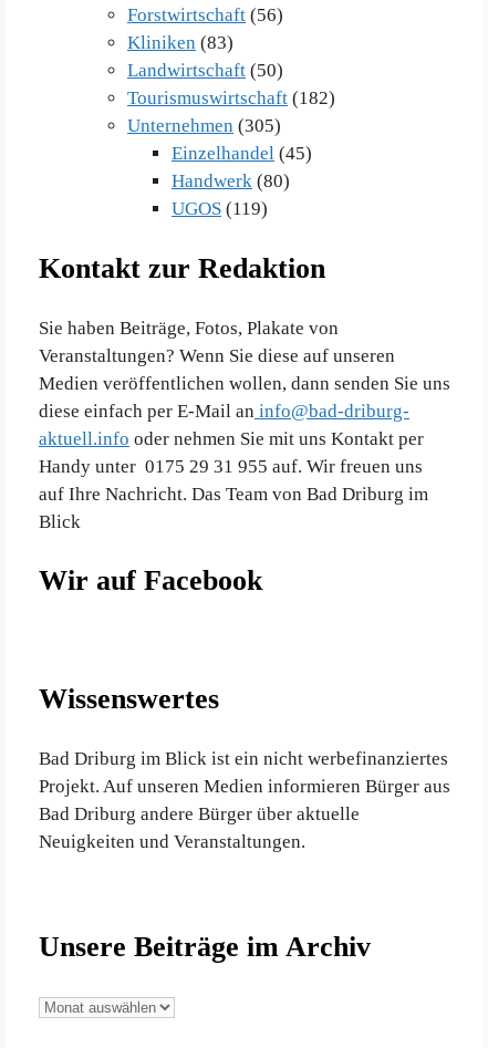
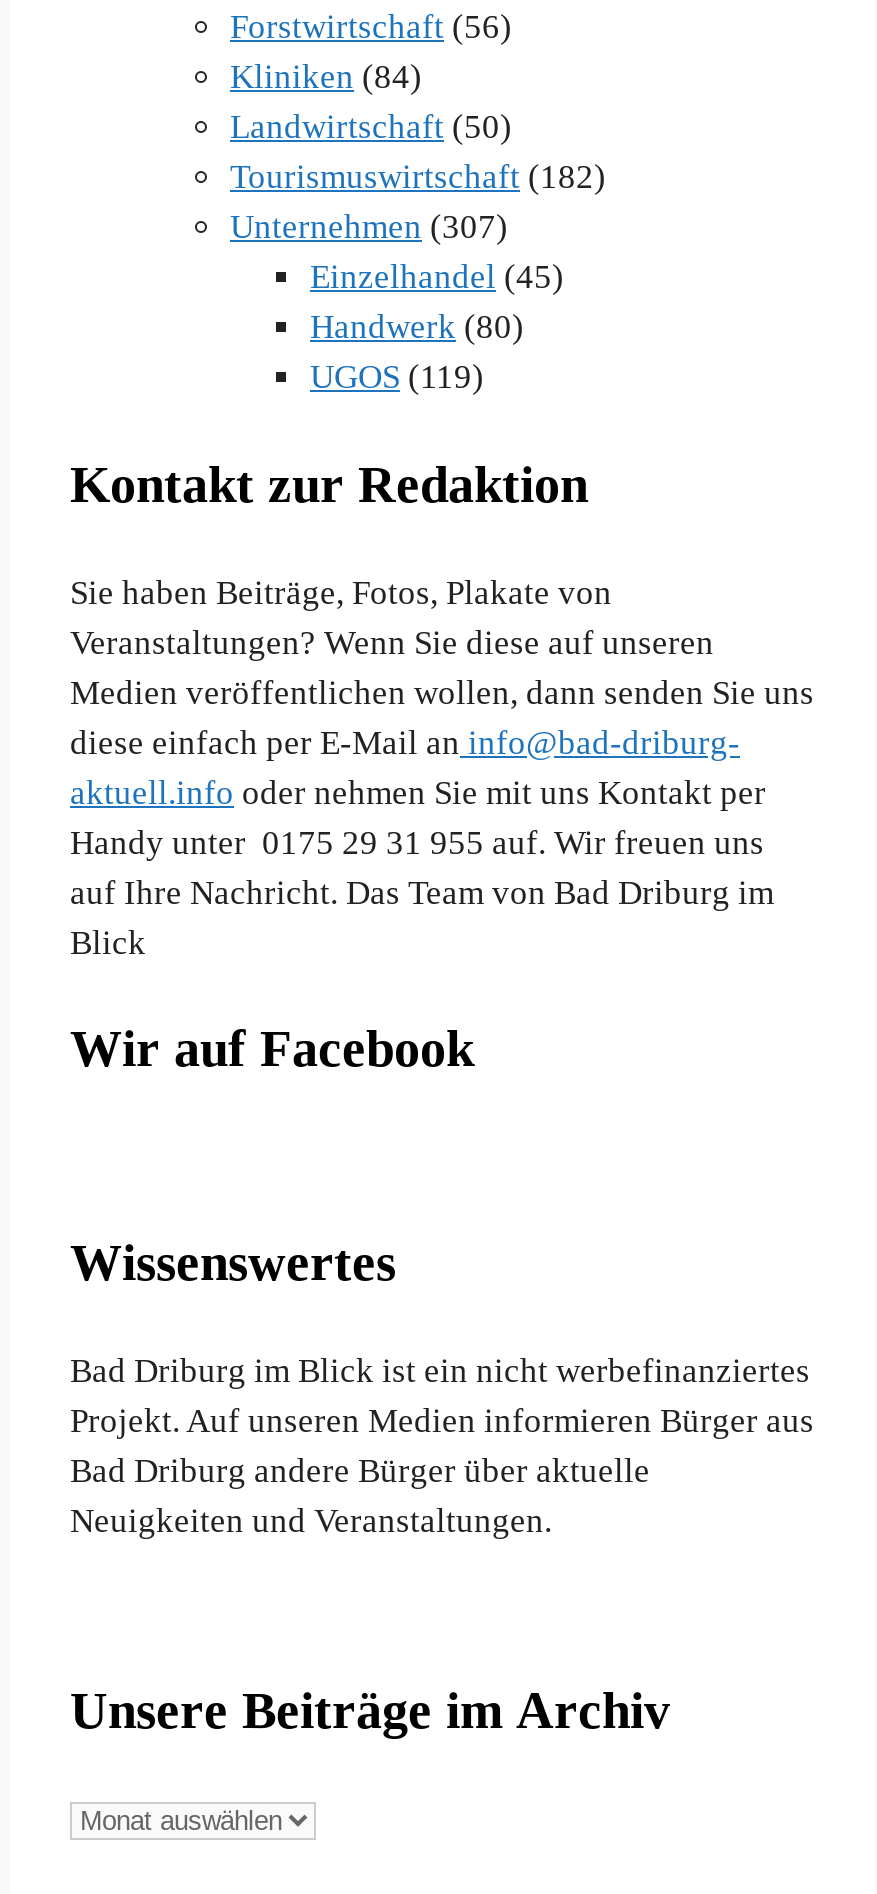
[127,33,233,54] Kliniken (83) -> [230,59,422,97] Kliniken (84)
[127,116,281,137] Unternehmen (305) -> [230,209,508,247] Unternehmen (307)

